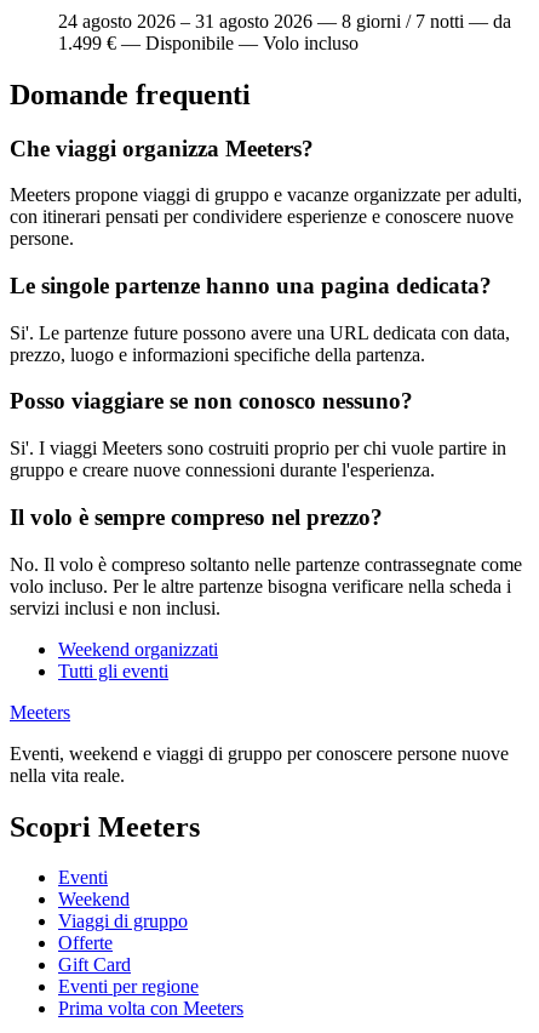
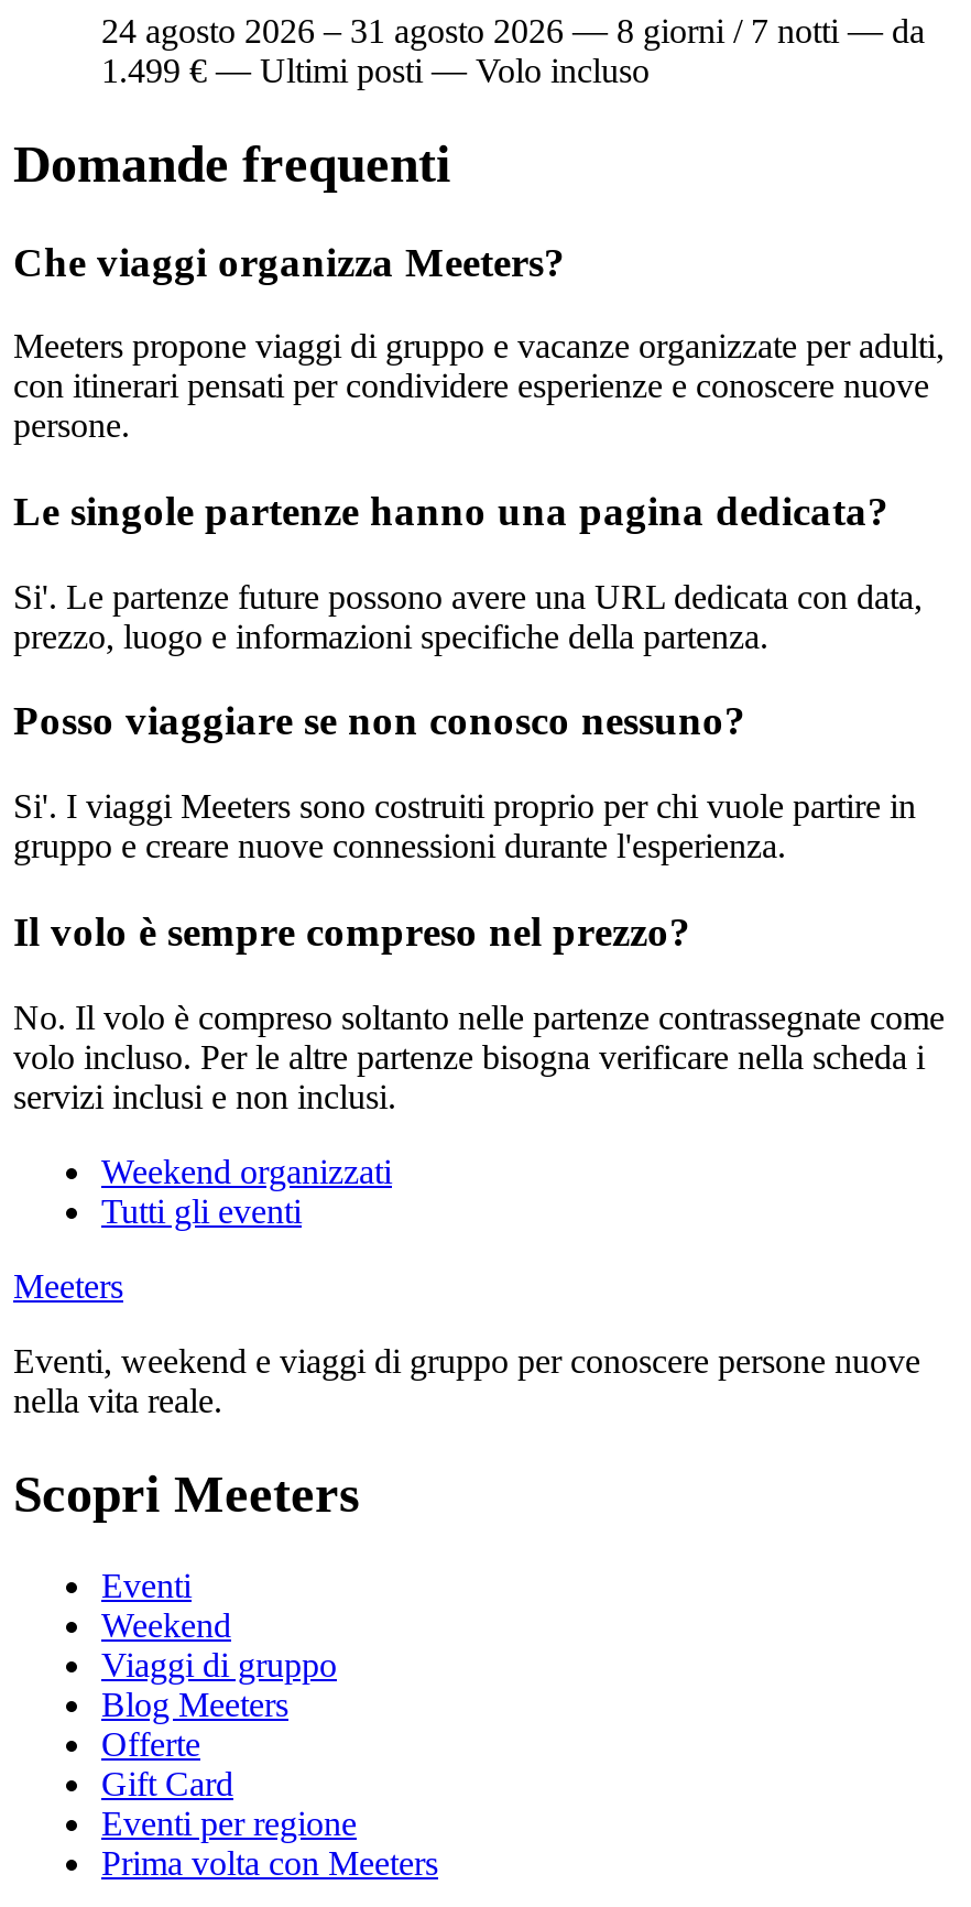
[58,32,359,53] 1.499 € — Disponibile — Volo incluso -> [101,51,650,89] 1.499 € — Ultimi posti — Volo incluso
none -> [101,1687,288,1724] Blog Meeters

